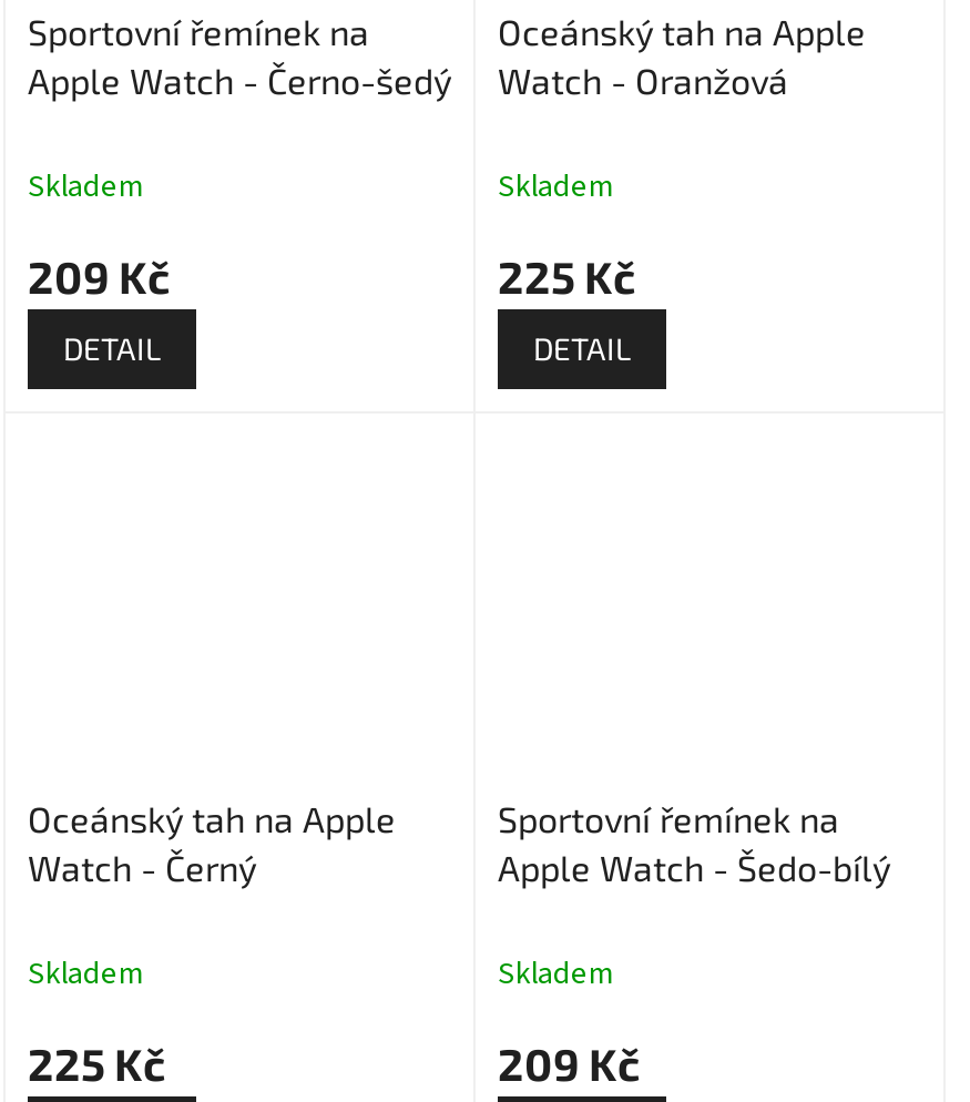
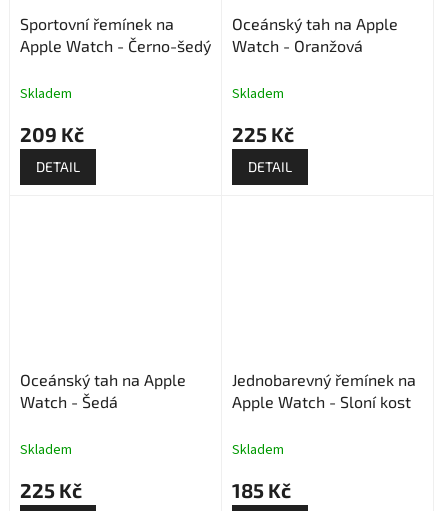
[498,797,890,888] Sportovní řemínek na | Apple Watch - Šedo-bílý -> [232,370,416,411] Jednobarevný řemínek na | Apple Watch - Sloní kost
[28,846,256,888] Watch - Černý -> [20,392,118,411] Watch - Šedá
[498,1037,640,1090] 209 Kč -> [232,478,291,502] 185 Kč

